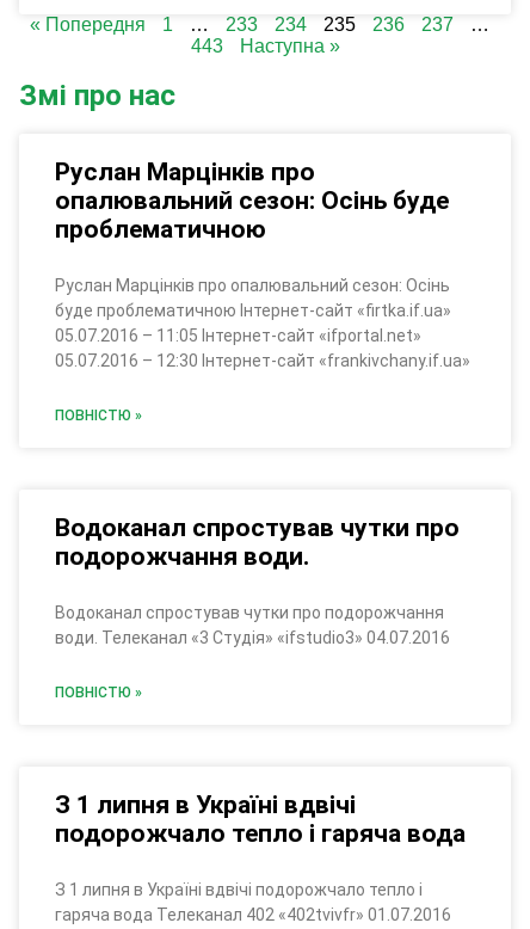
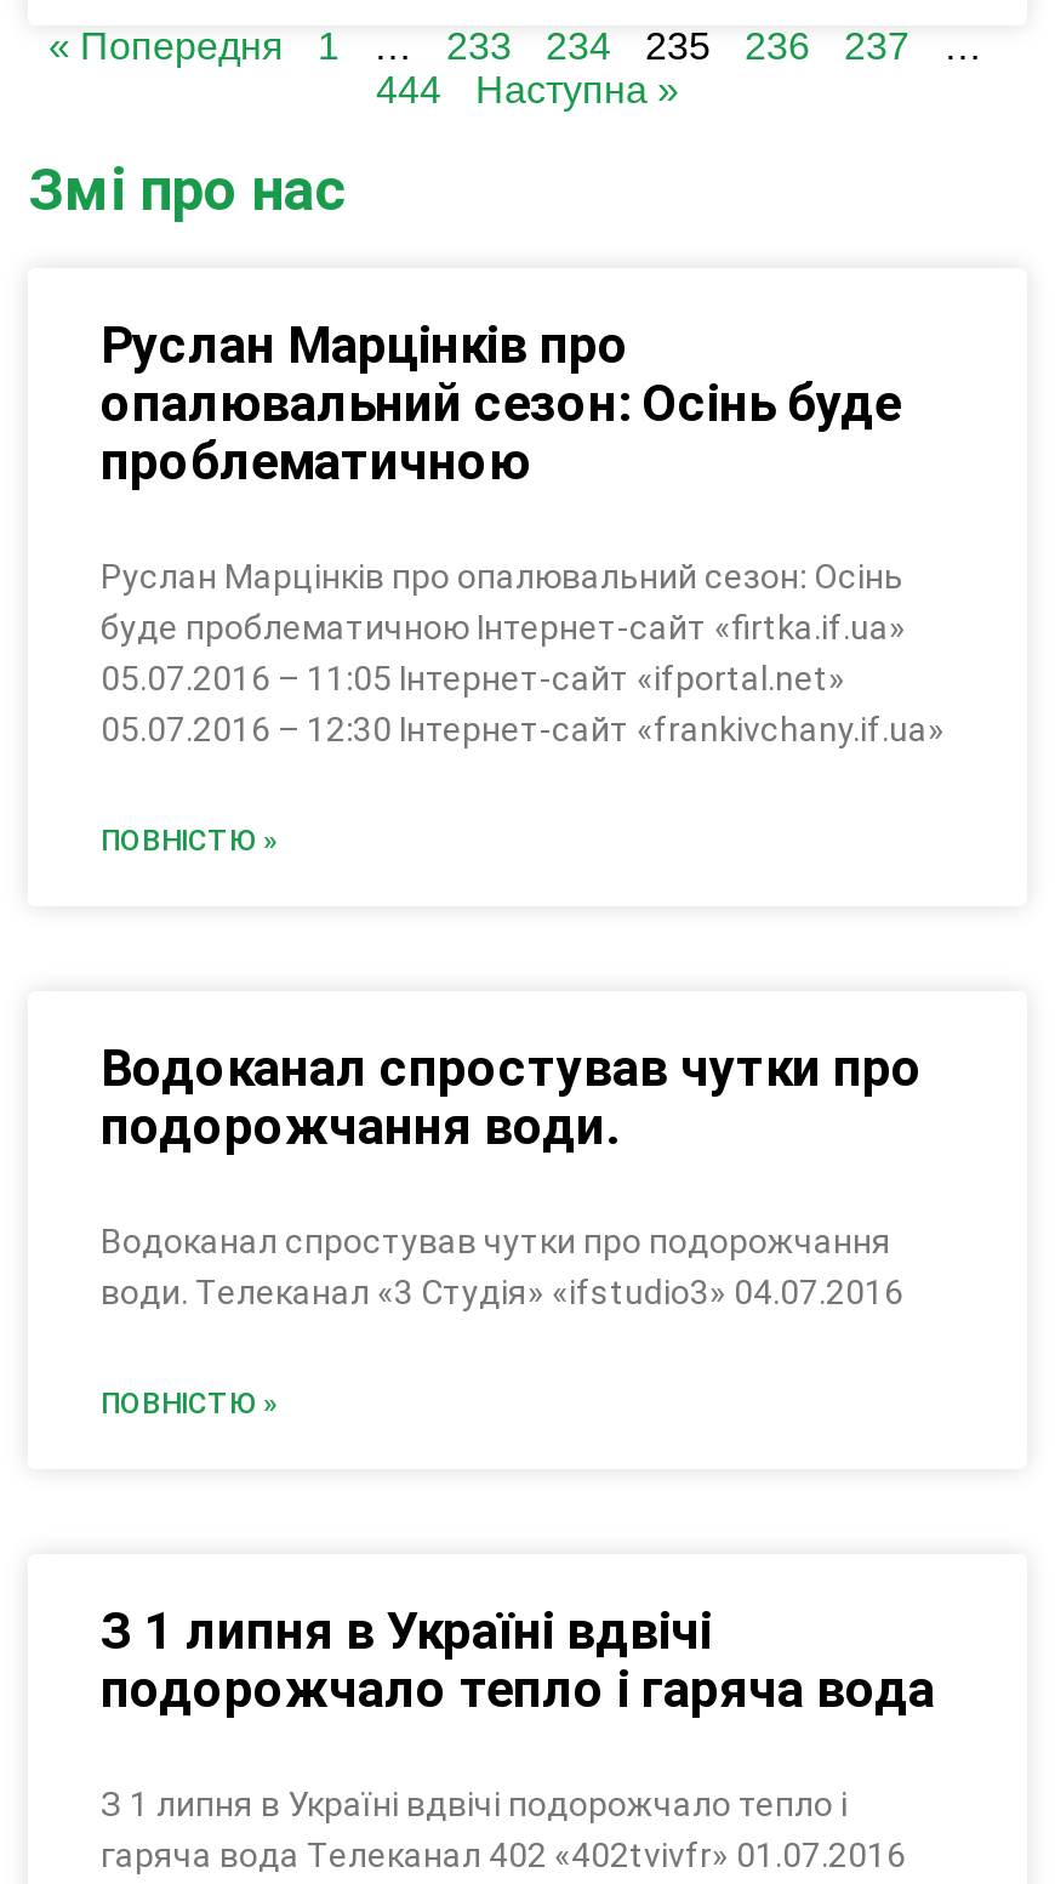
[190,36,340,56] 443 Наступна » -> [376,70,679,111] 444 Наступна »

